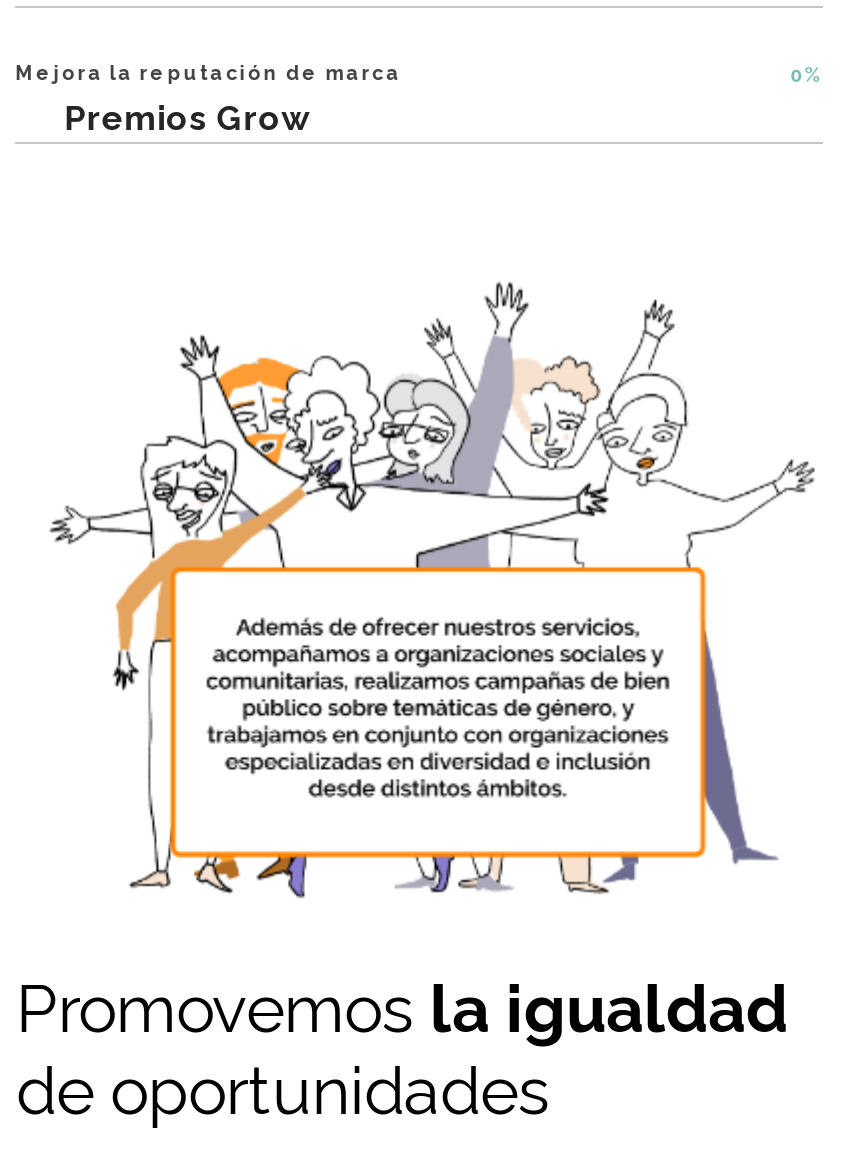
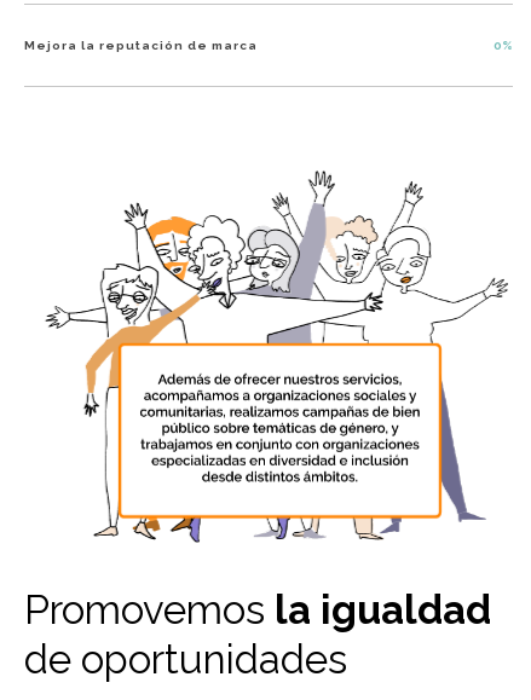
[64,98,310,138] Premios Grow -> none

